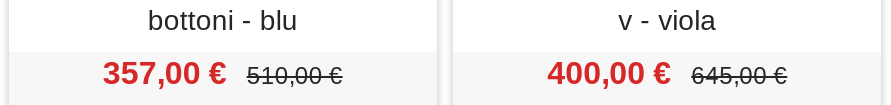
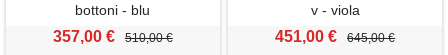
[547,56,787,90] 400,00 € 645,00 € -> [275,28,395,45] 451,00 € 645,00 €

